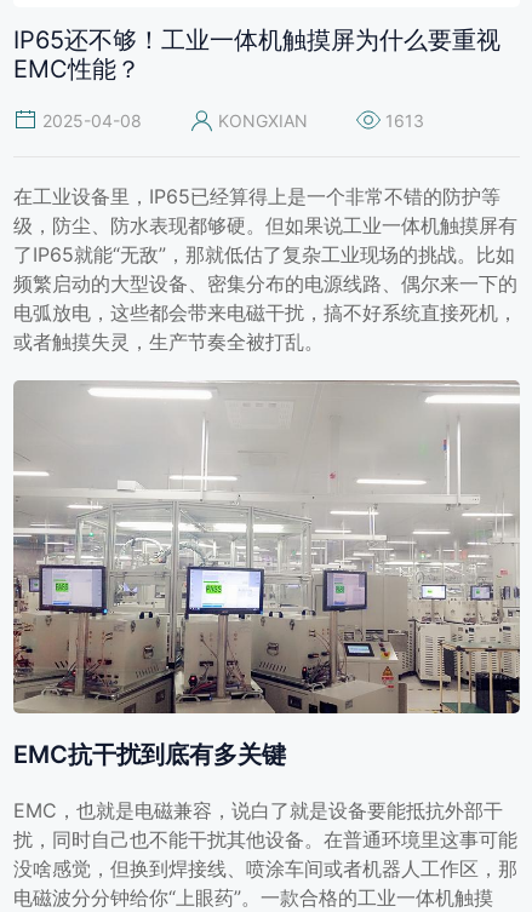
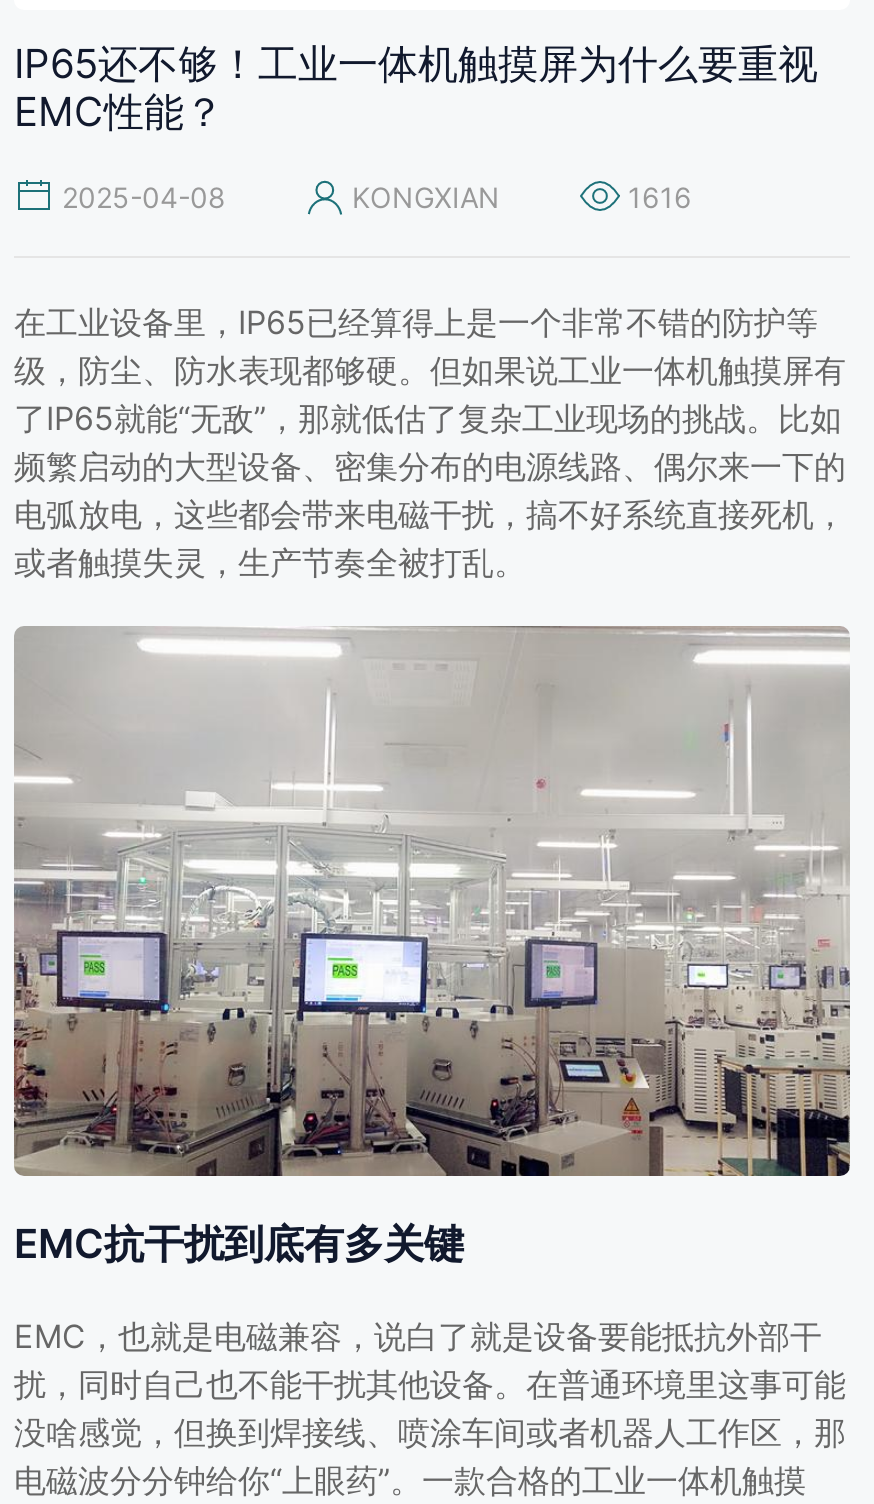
[381,110,424,130] 1613 -> [620,179,692,213] 1616

